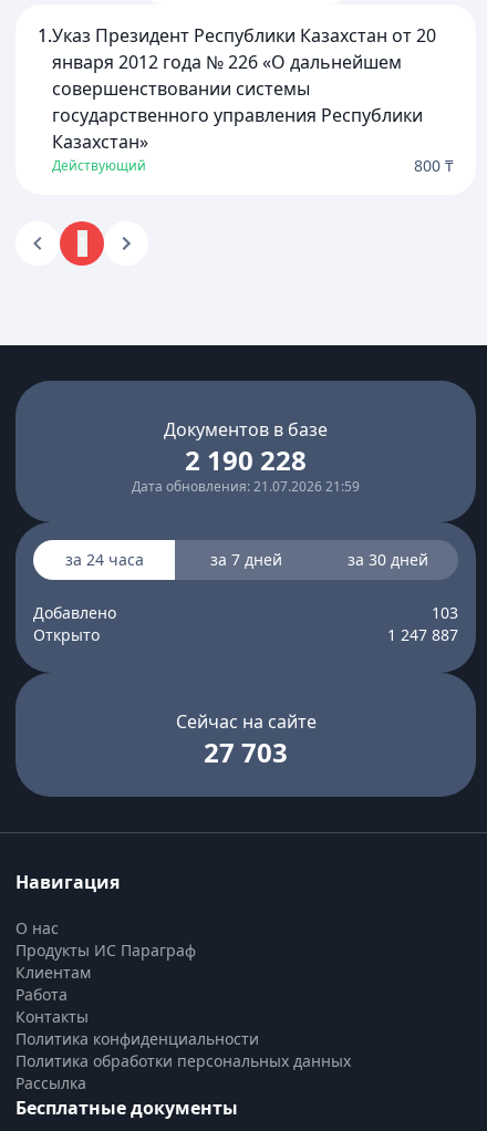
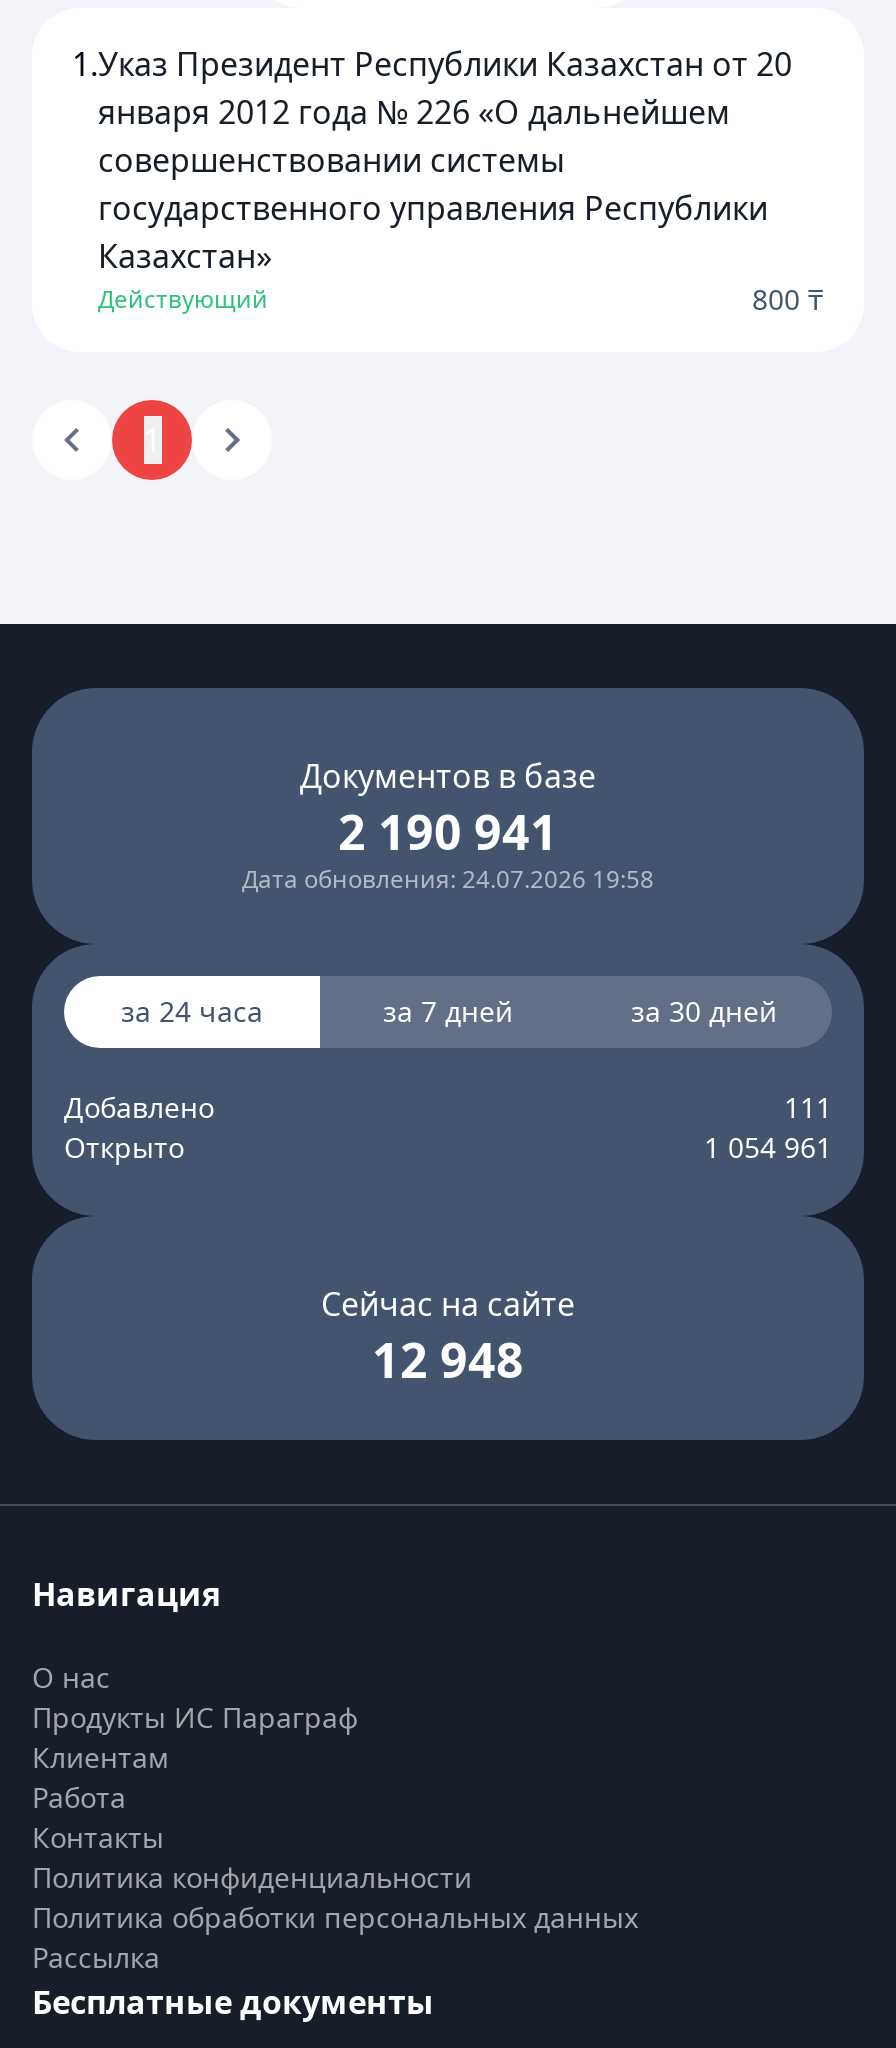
[185,442,307,478] 2 190 228 -> [338,798,558,864] 2 190 941
[132,477,360,496] Дата обновления: 21.07.2026 21:59 -> [242,862,654,896] Дата обновления: 24.07.2026 19:58
[432,602,458,623] 103 -> [784,1088,832,1126] 111
[387,624,458,645] 1 247 887 -> [704,1128,832,1166] 1 054 961
[204,734,288,770] 27 703 -> [372,1326,524,1392] 12 948

